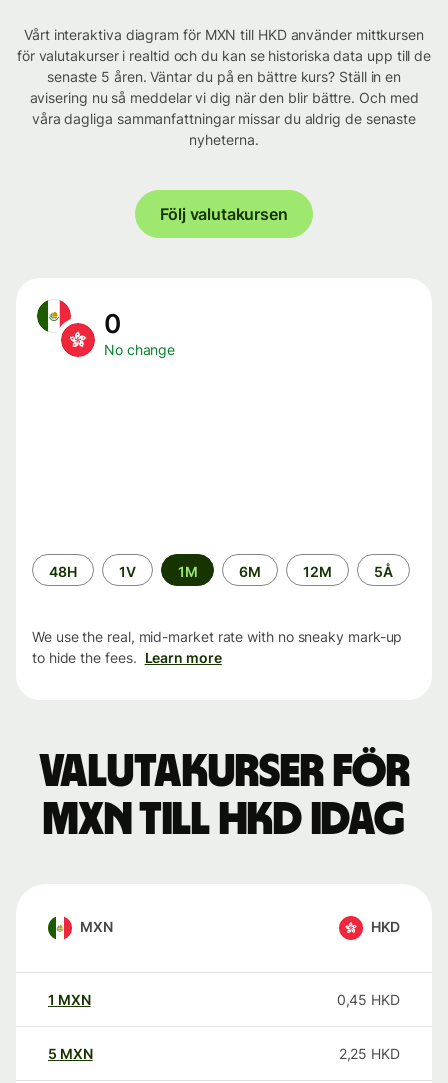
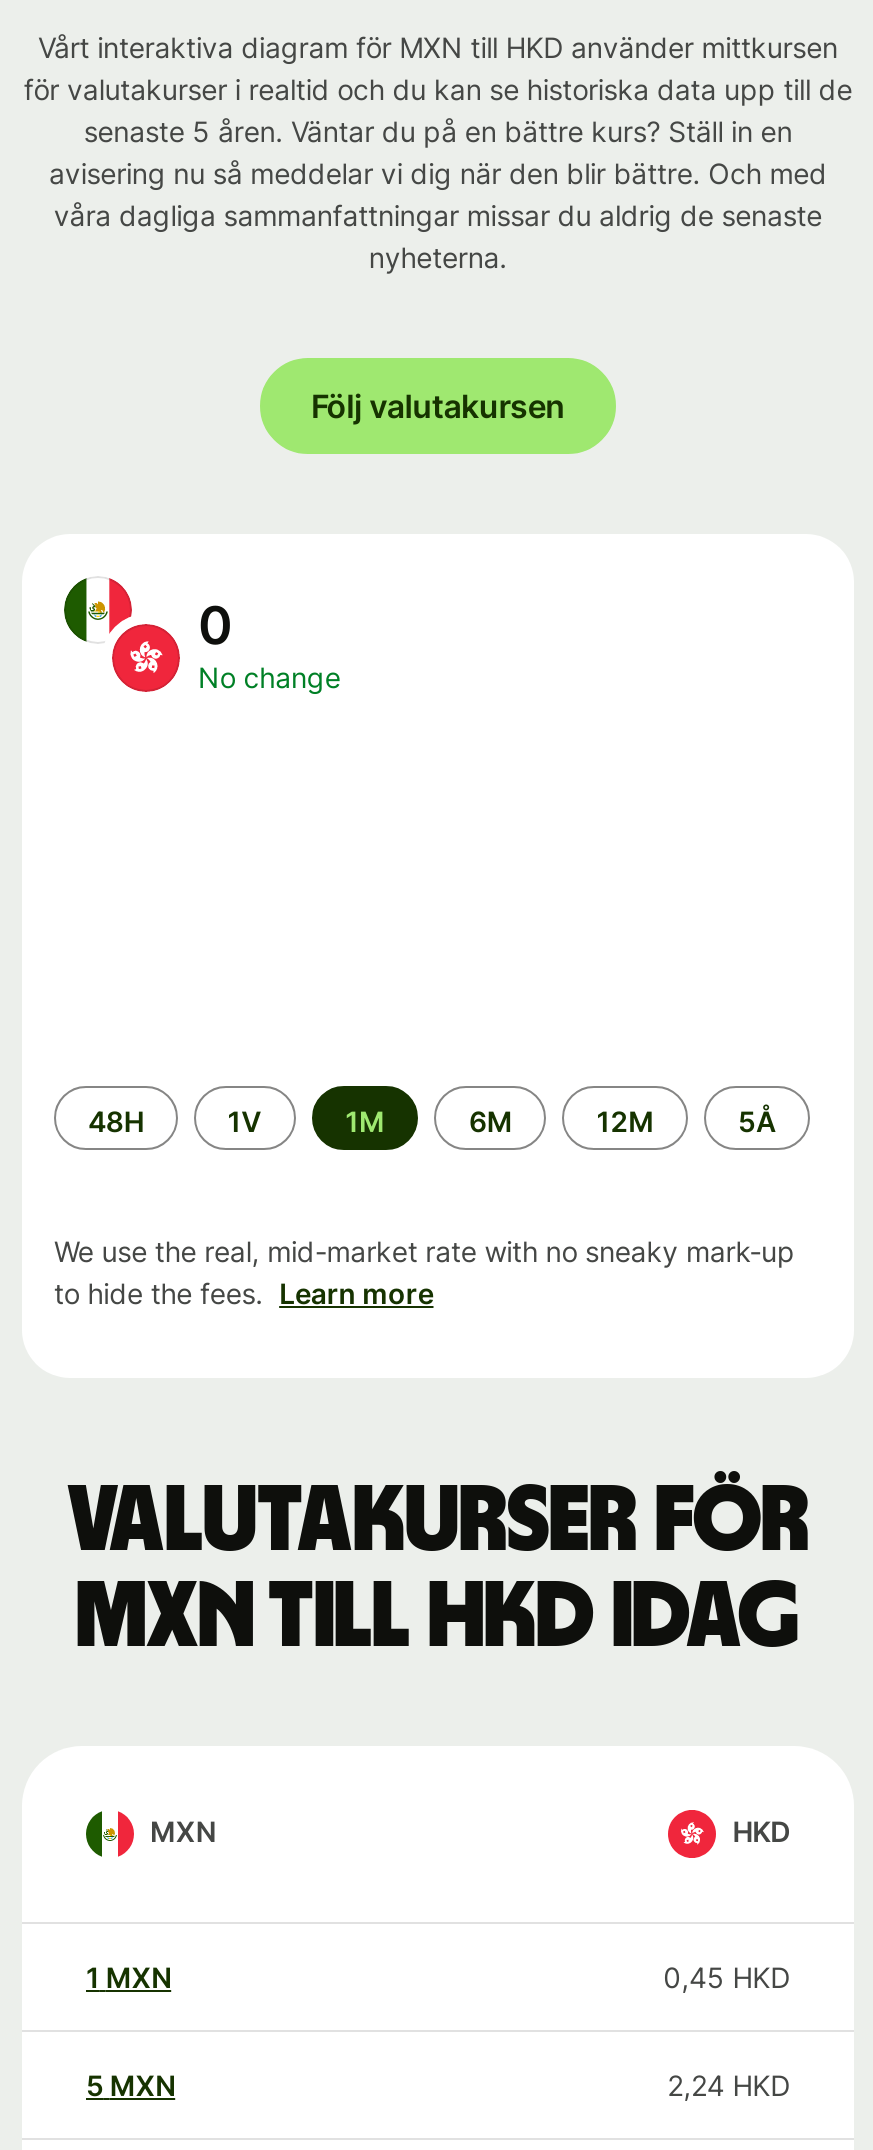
[339,1045,400,1062] 2,25 HKD -> [667,2068,790,2102] 2,24 HKD

